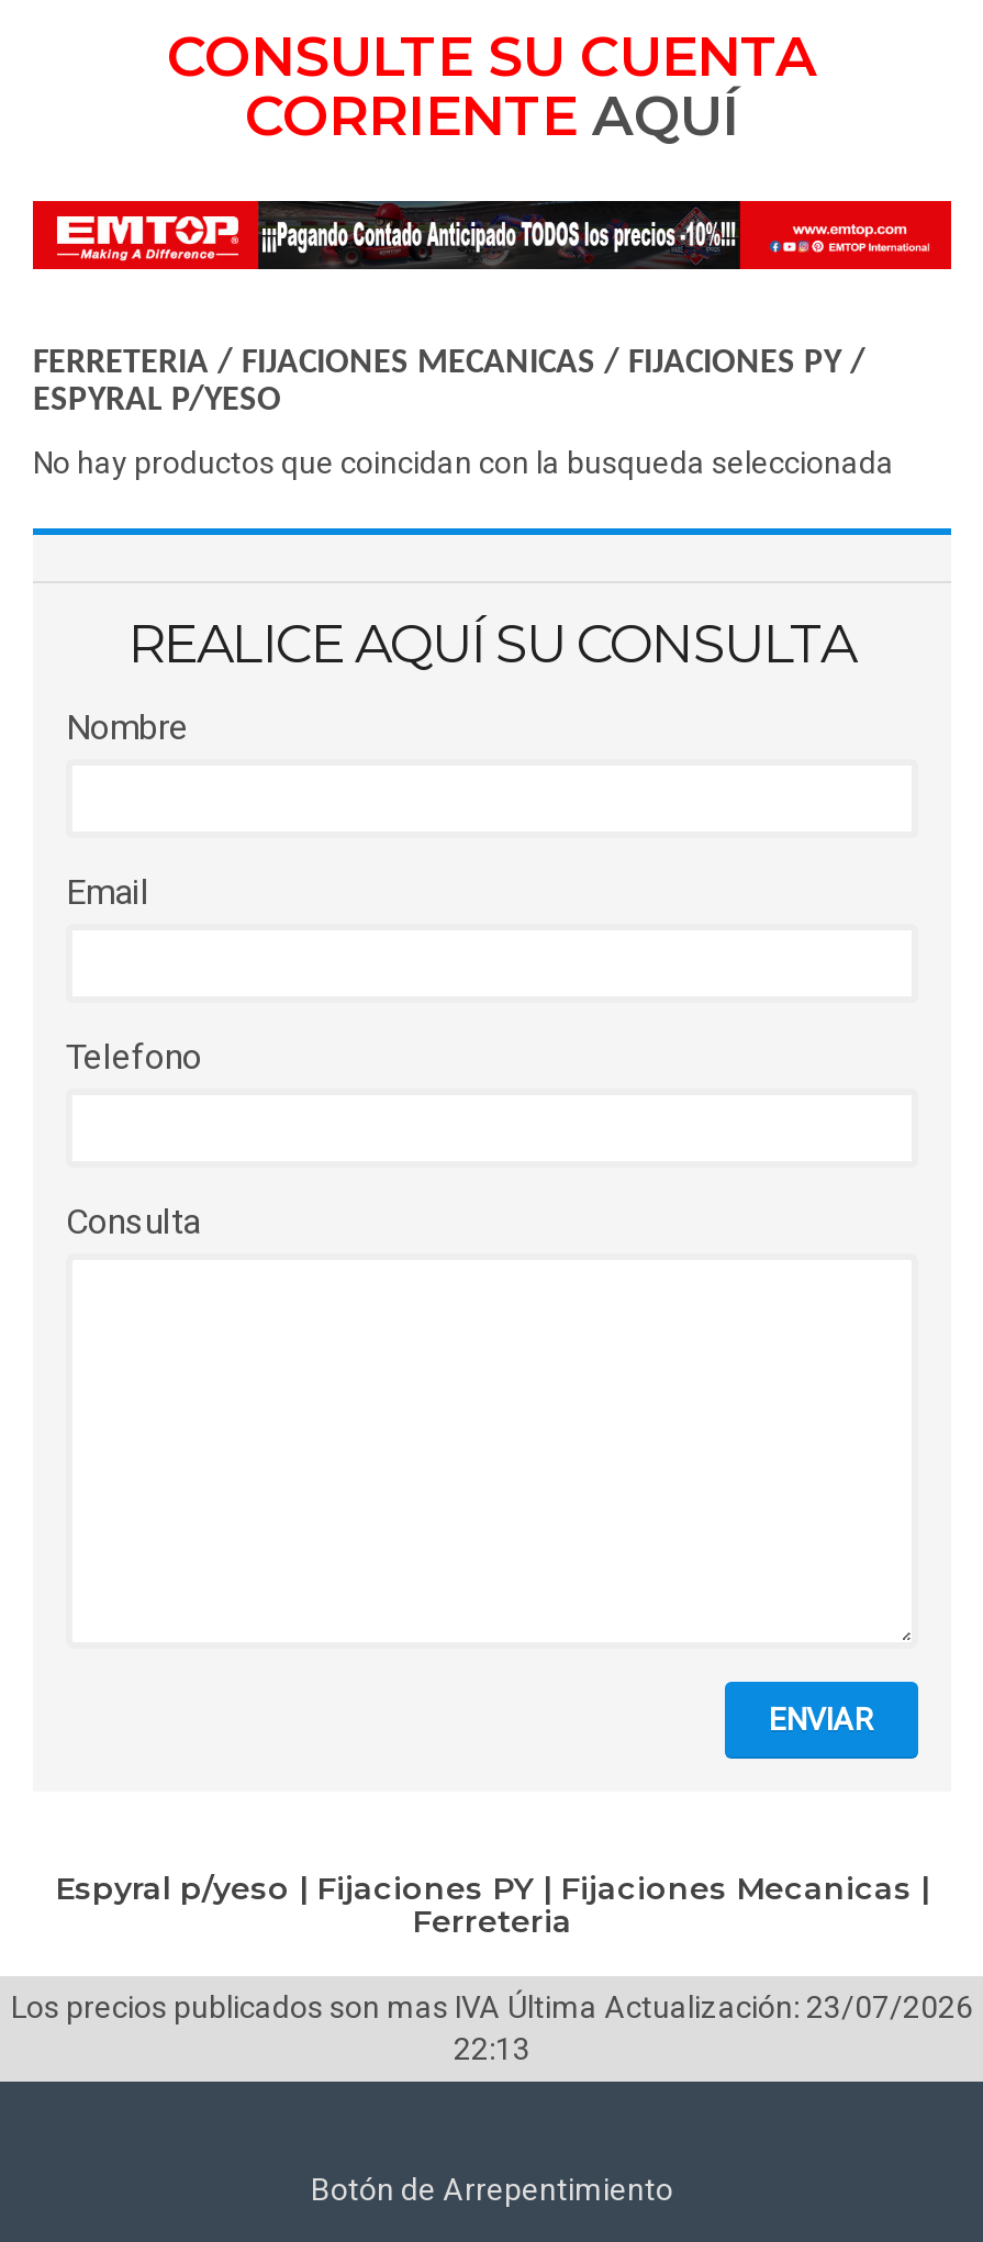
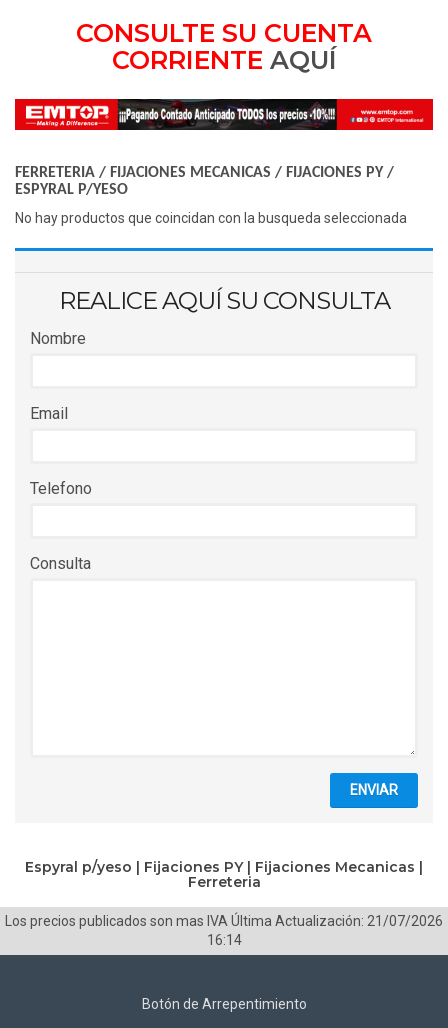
[11,1989,973,2024] Los precios publicados son mas IVA Última Actualización: 23/07/2026 -> [5,913,443,929] Los precios publicados son mas IVA Última Actualización: 21/07/2026
[454,2031,530,2066] 22:13 -> [206,932,241,948] 16:14

